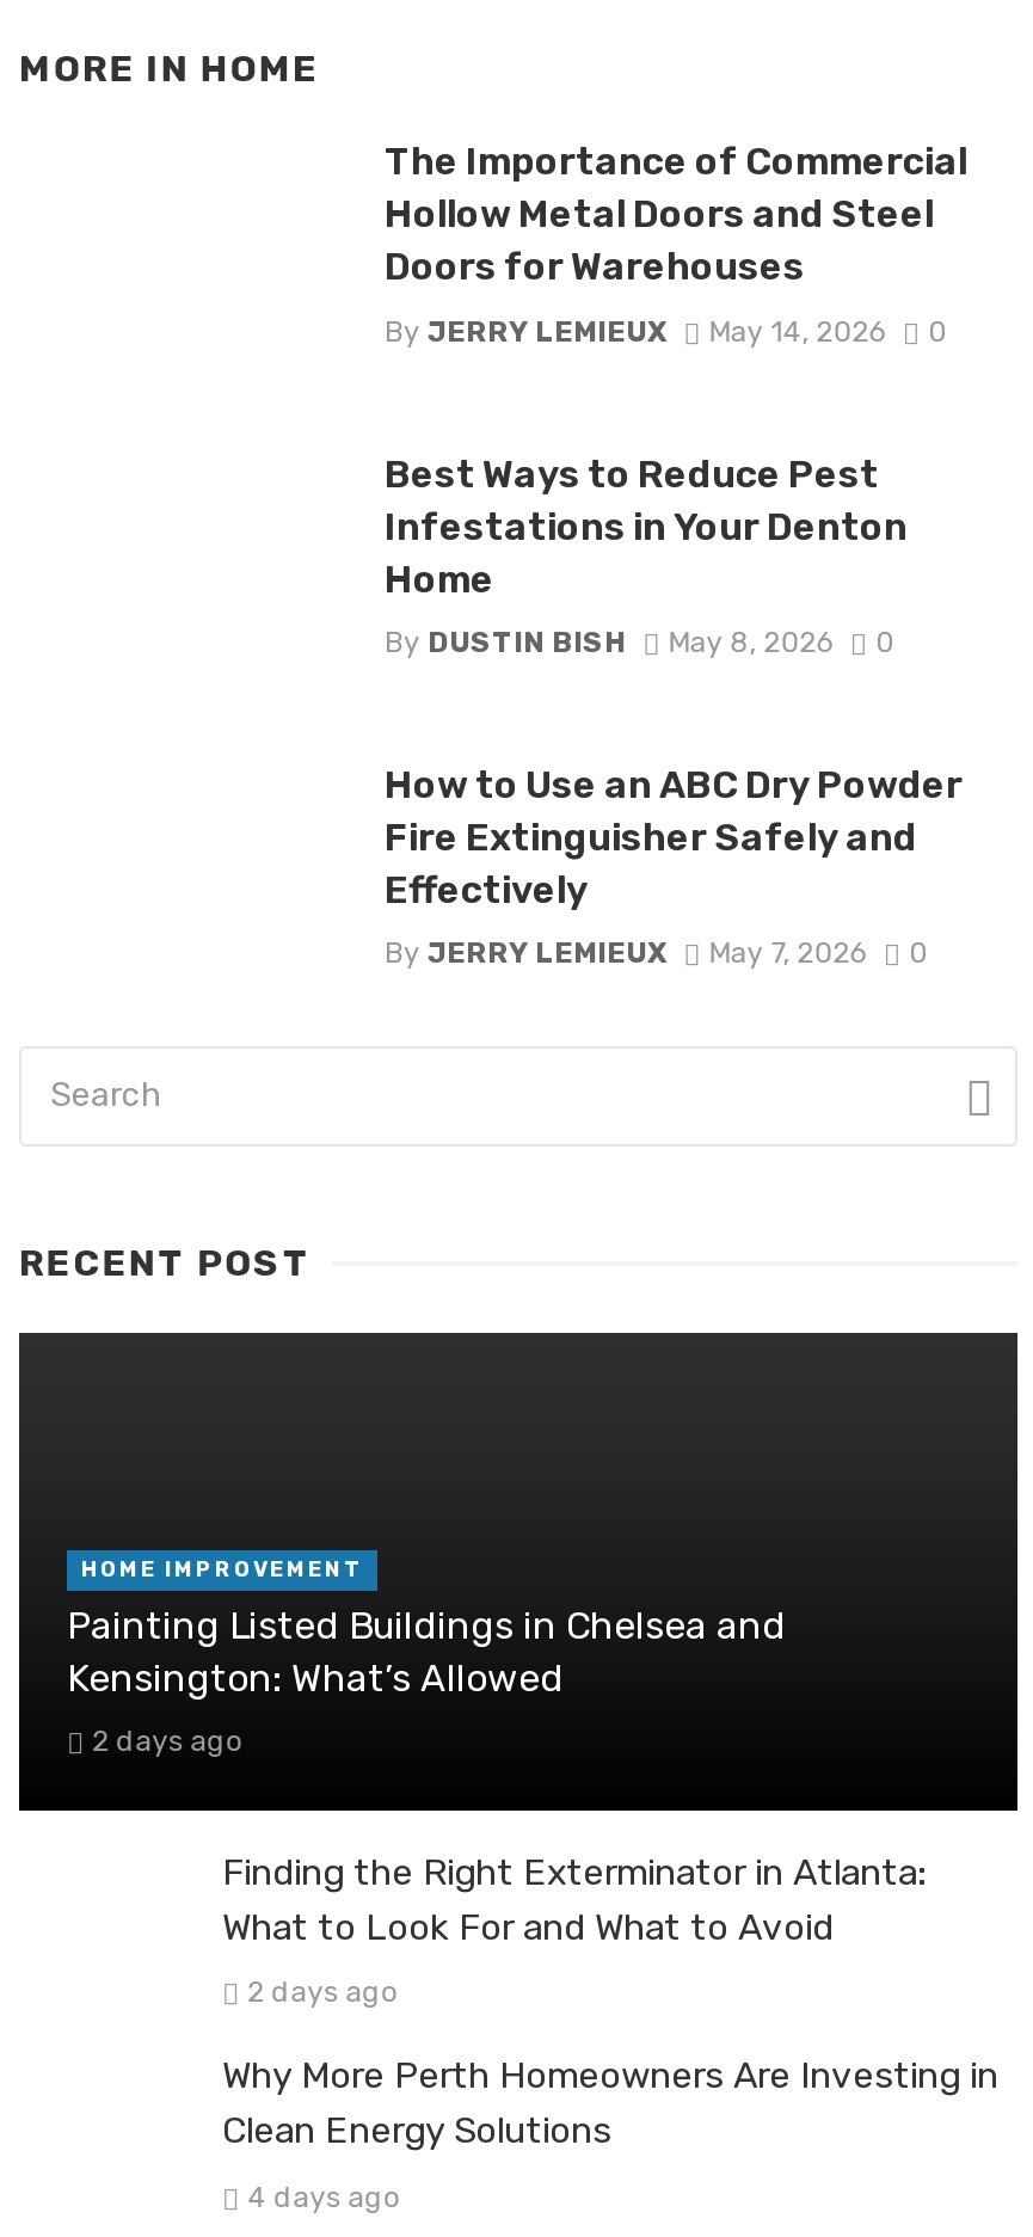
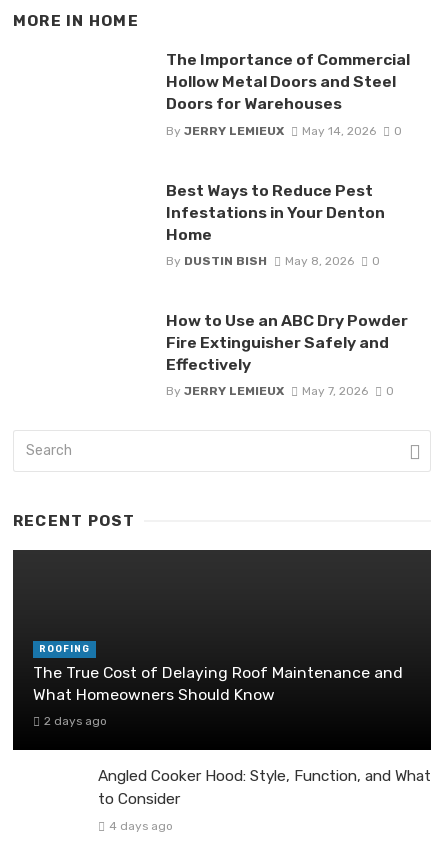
[81,1558,363,1582] HOME IMPROVEMENT -> [39,644,90,654] ROOFING
[67,1603,786,1701] Painting Listed Buildings in Chelsea and | Kensington: What’s Allowed -> [33,663,403,704] The True Cost of Delaying Roof Maintenance and | What Homeowners Should Know
[222,1852,998,2153] Finding the Right Exterminator in Atlanta: | What to Look For and What to Avoid | 2 days ago | Why More Perth Homeowners Are Investing in | Clean Energy Solutions -> [98,767,431,808] Angled Cooker Hood: Style, Function, and What | to Consider

